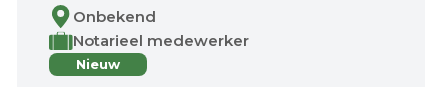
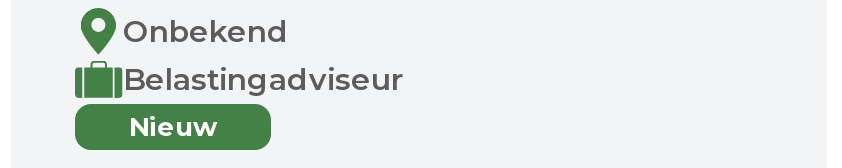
[73,31,249,50] Notarieel medewerker -> [123,60,403,98] Belastingadviseur

